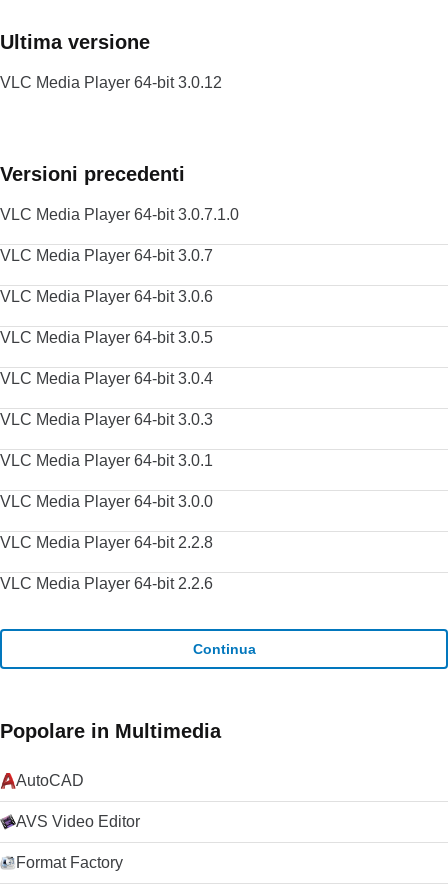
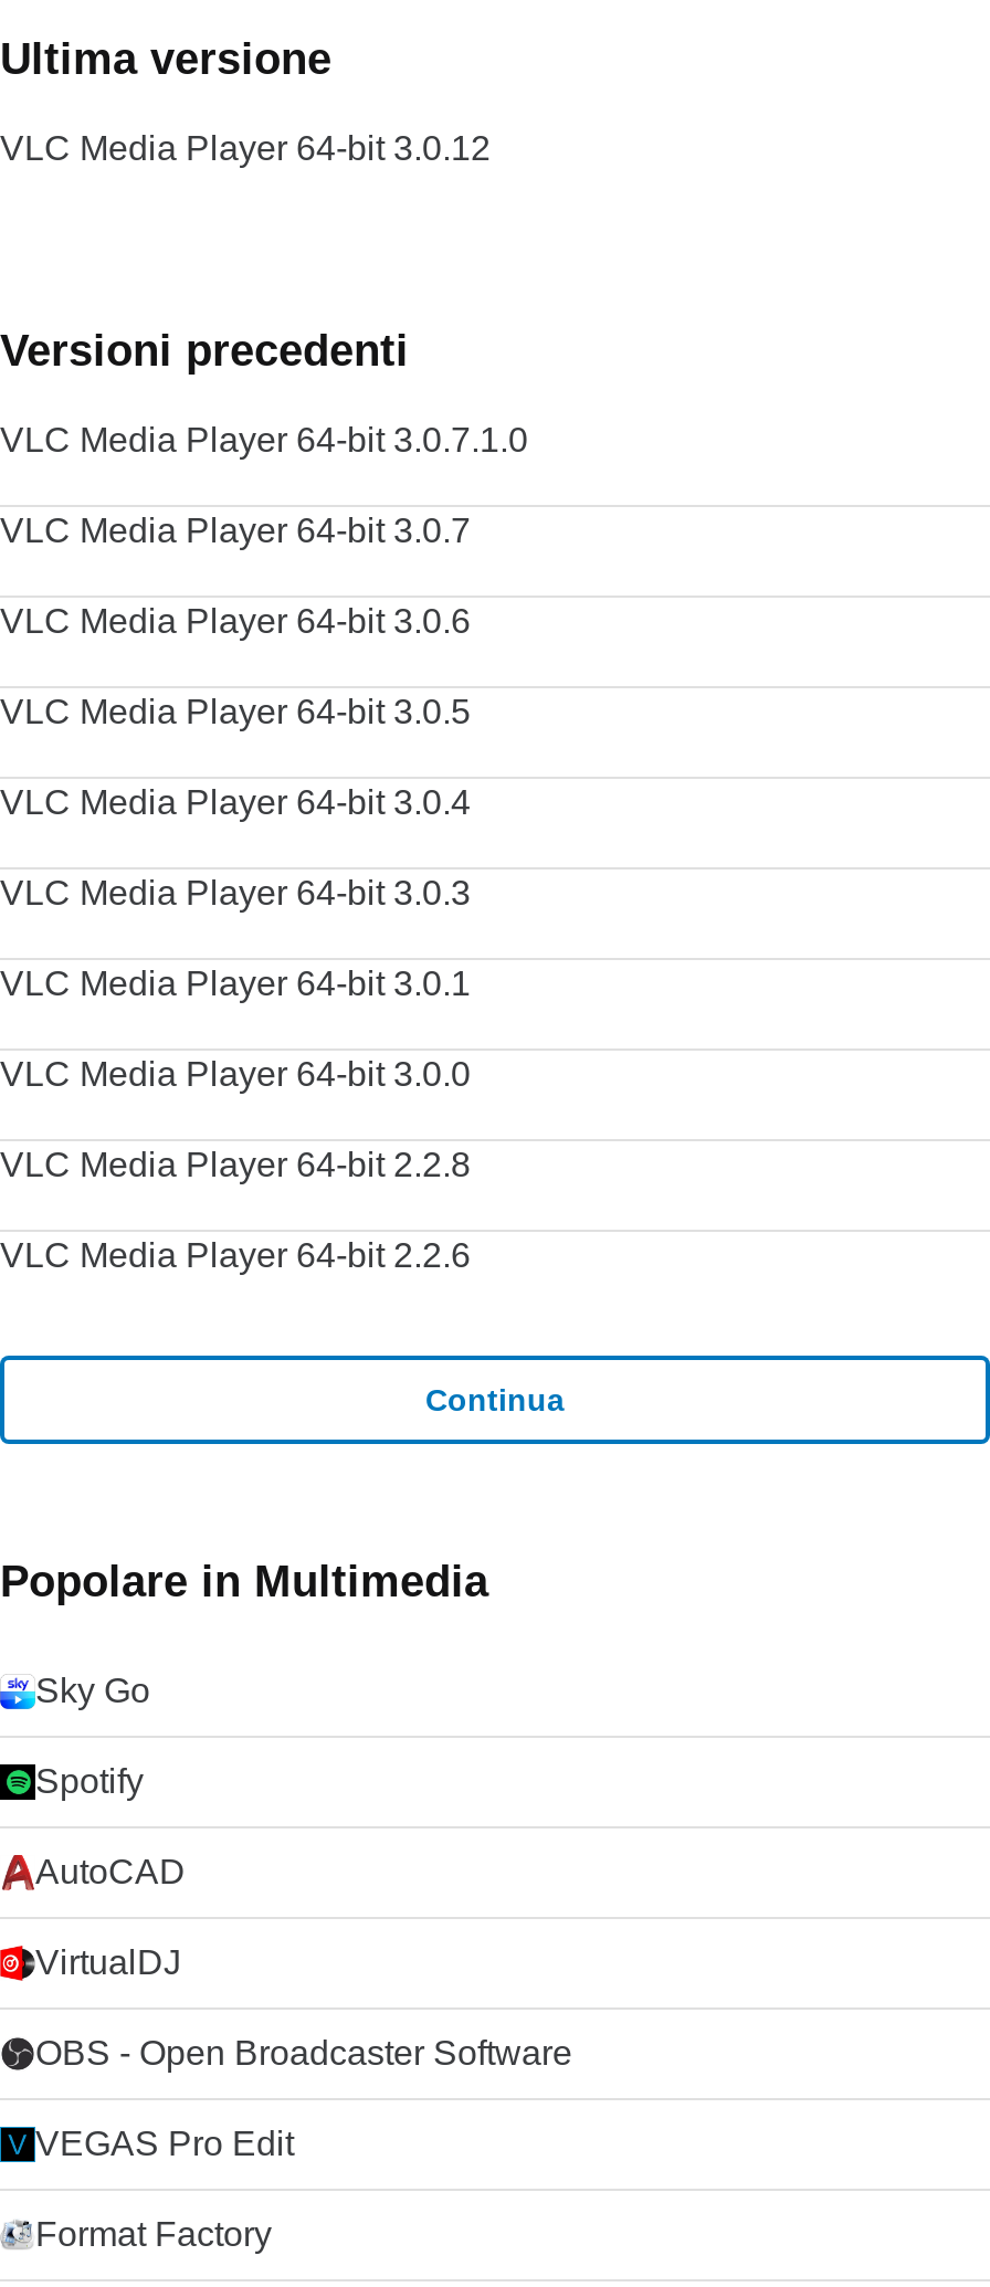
none -> [35,1672,150,1800] Sky Go | Spotify
[16,813,140,830] AVS Video Editor -> [35,1943,572,2162] VirtualDJ | OBS - Open Broadcaster Software | VEGAS Pro Edit

